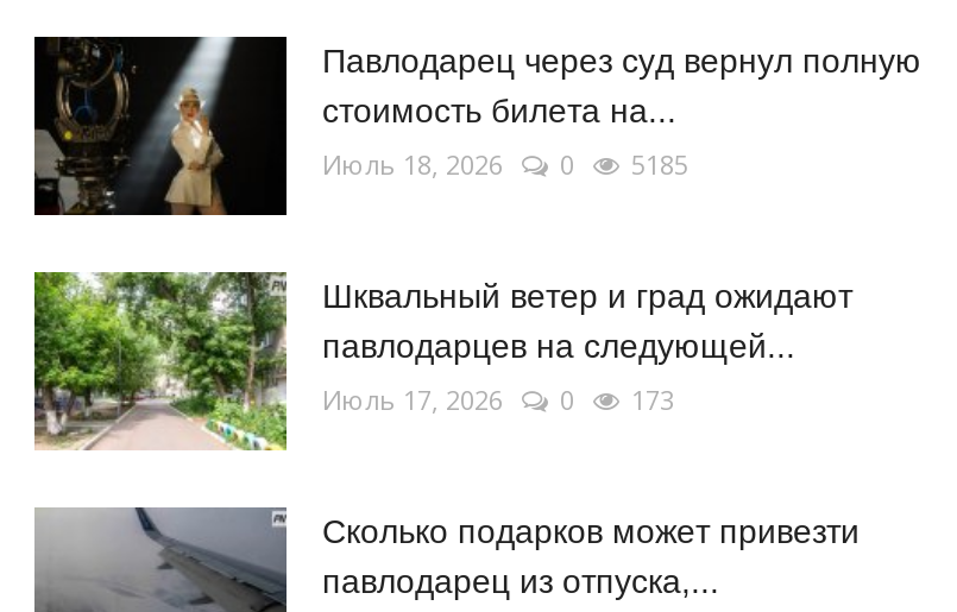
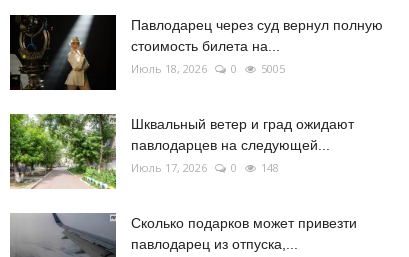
[322,147,688,183] Июль 18, 2026 0 5185 -> [131,61,285,76] Июль 18, 2026 0 5005
[322,382,674,418] Июль 17, 2026 0 173 -> [131,160,279,175] Июль 17, 2026 0 148

